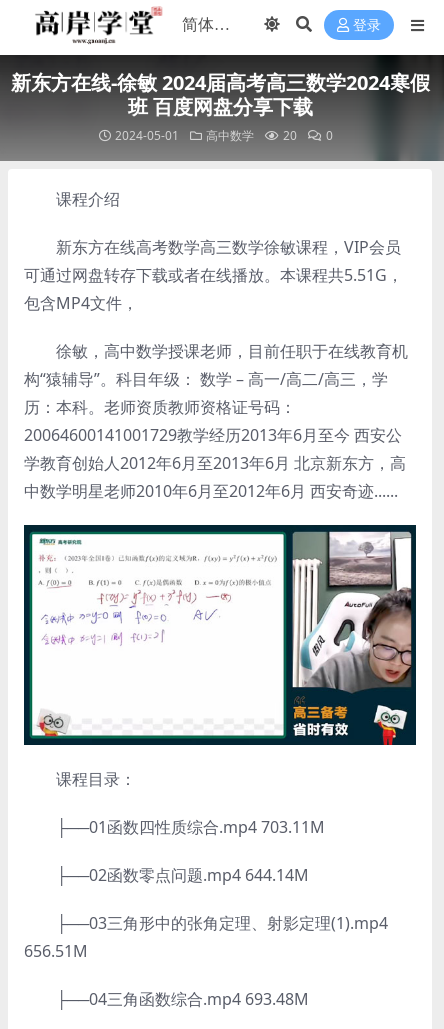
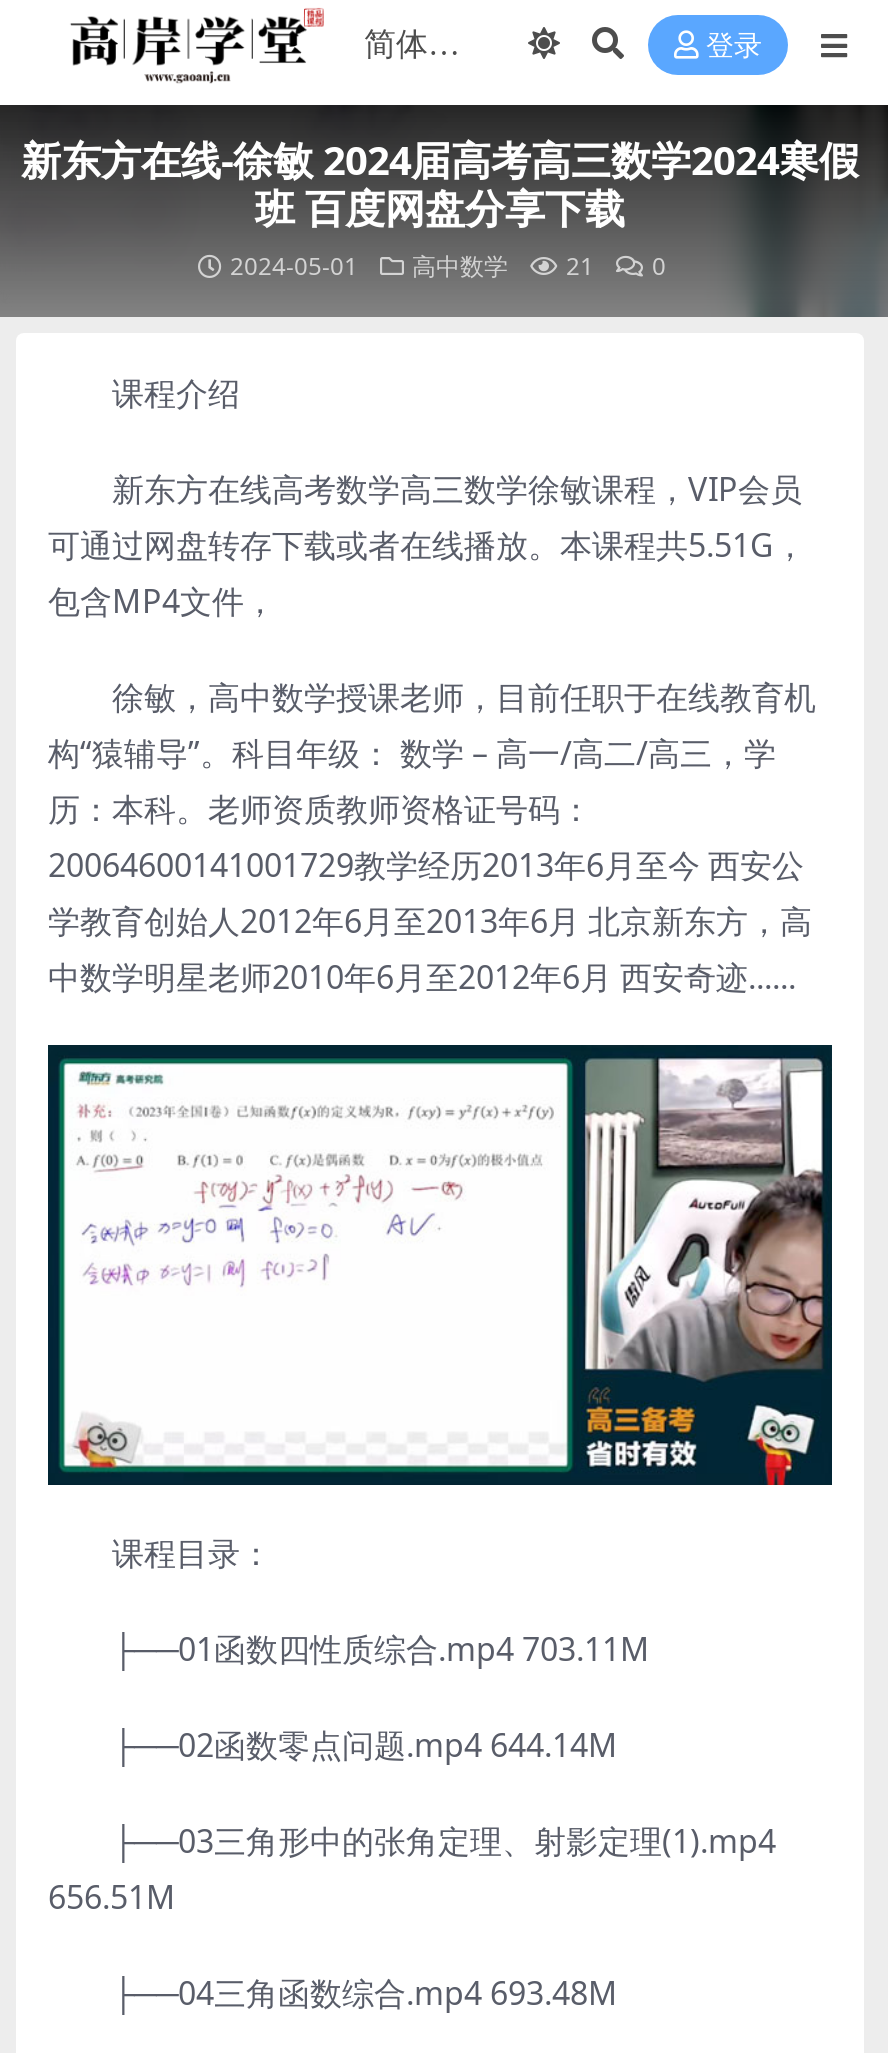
[115,127,333,144] 2024-05-01 高中数学 20 0 -> [230,249,666,283] 2024-05-01 高中数学 21 0

